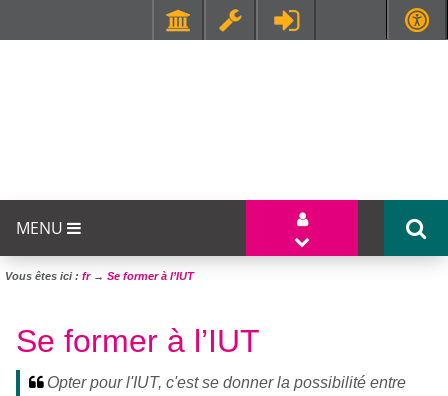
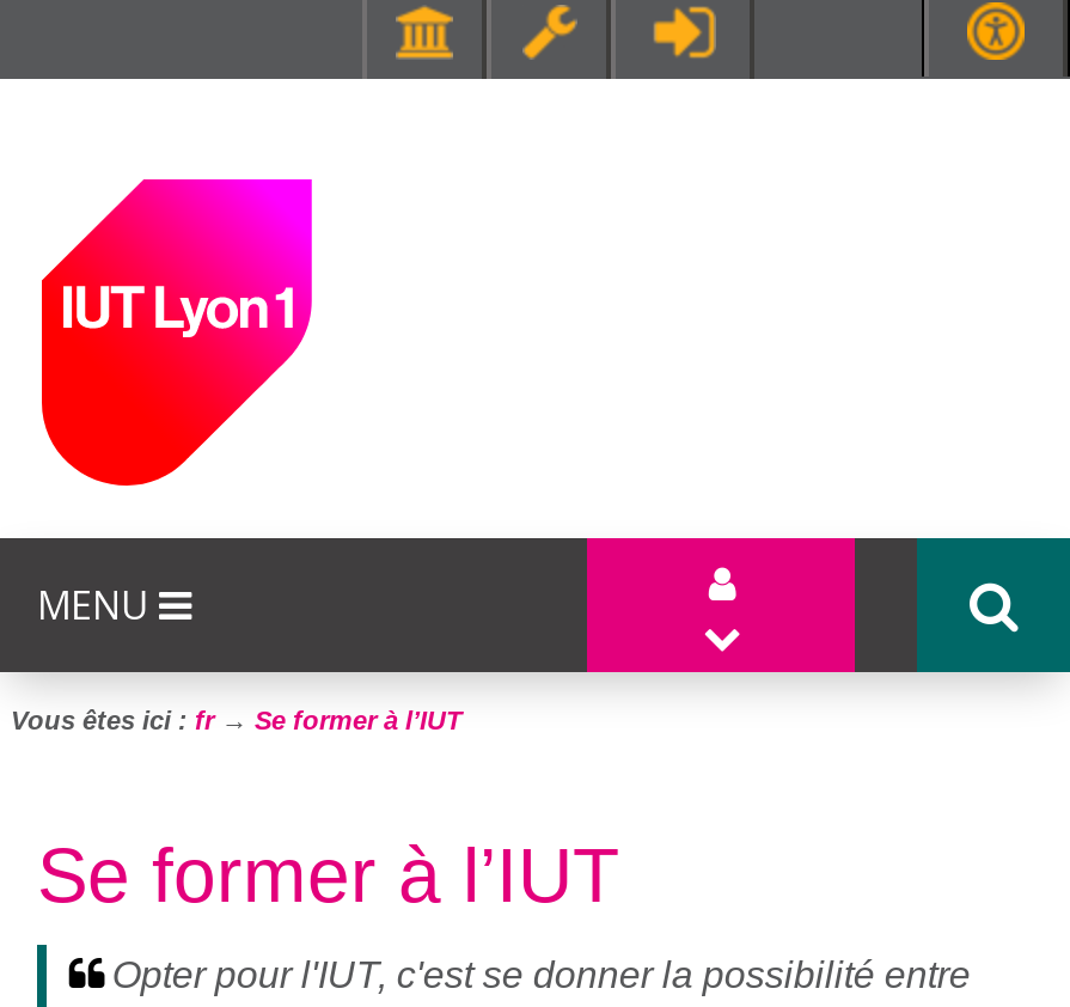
none -> [39,177,314,488] [image]

